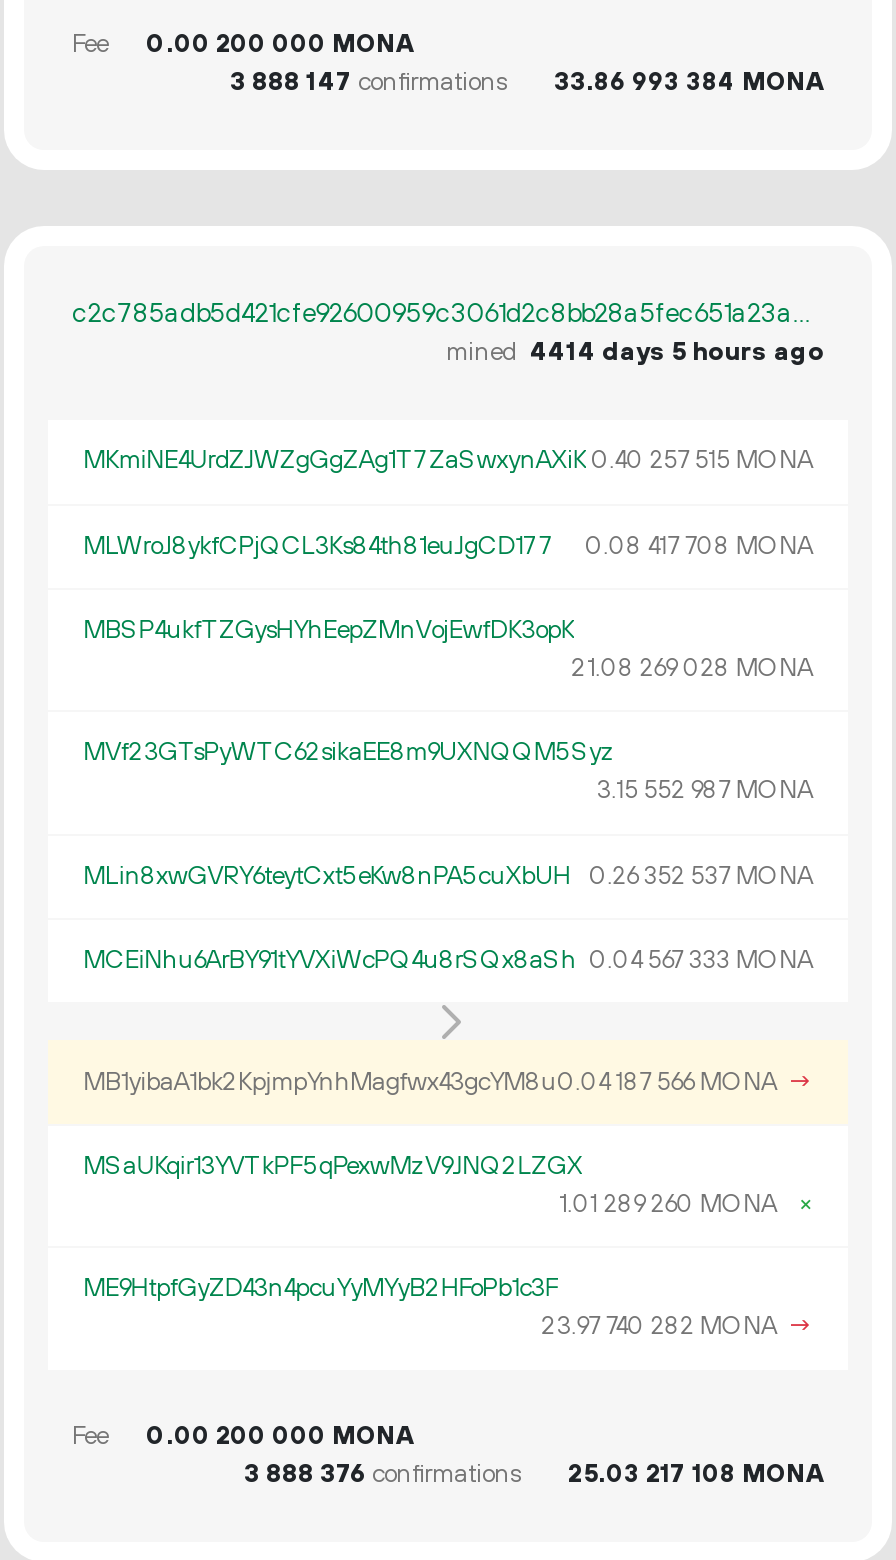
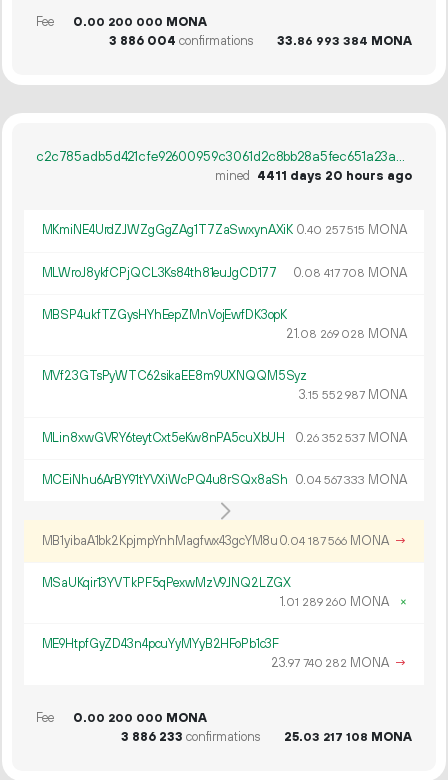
[230,66,506,98] 3 888 147 confirmations -> [109,33,253,49] 3 886 004 confirmations
[446,336,824,368] mined 4414 days 5 hours ago -> [215,168,412,184] mined 4411 days 20 hours ago
[244,1457,520,1489] 3 888 376 confirmations -> [121,728,260,744] 3 886 233 confirmations

